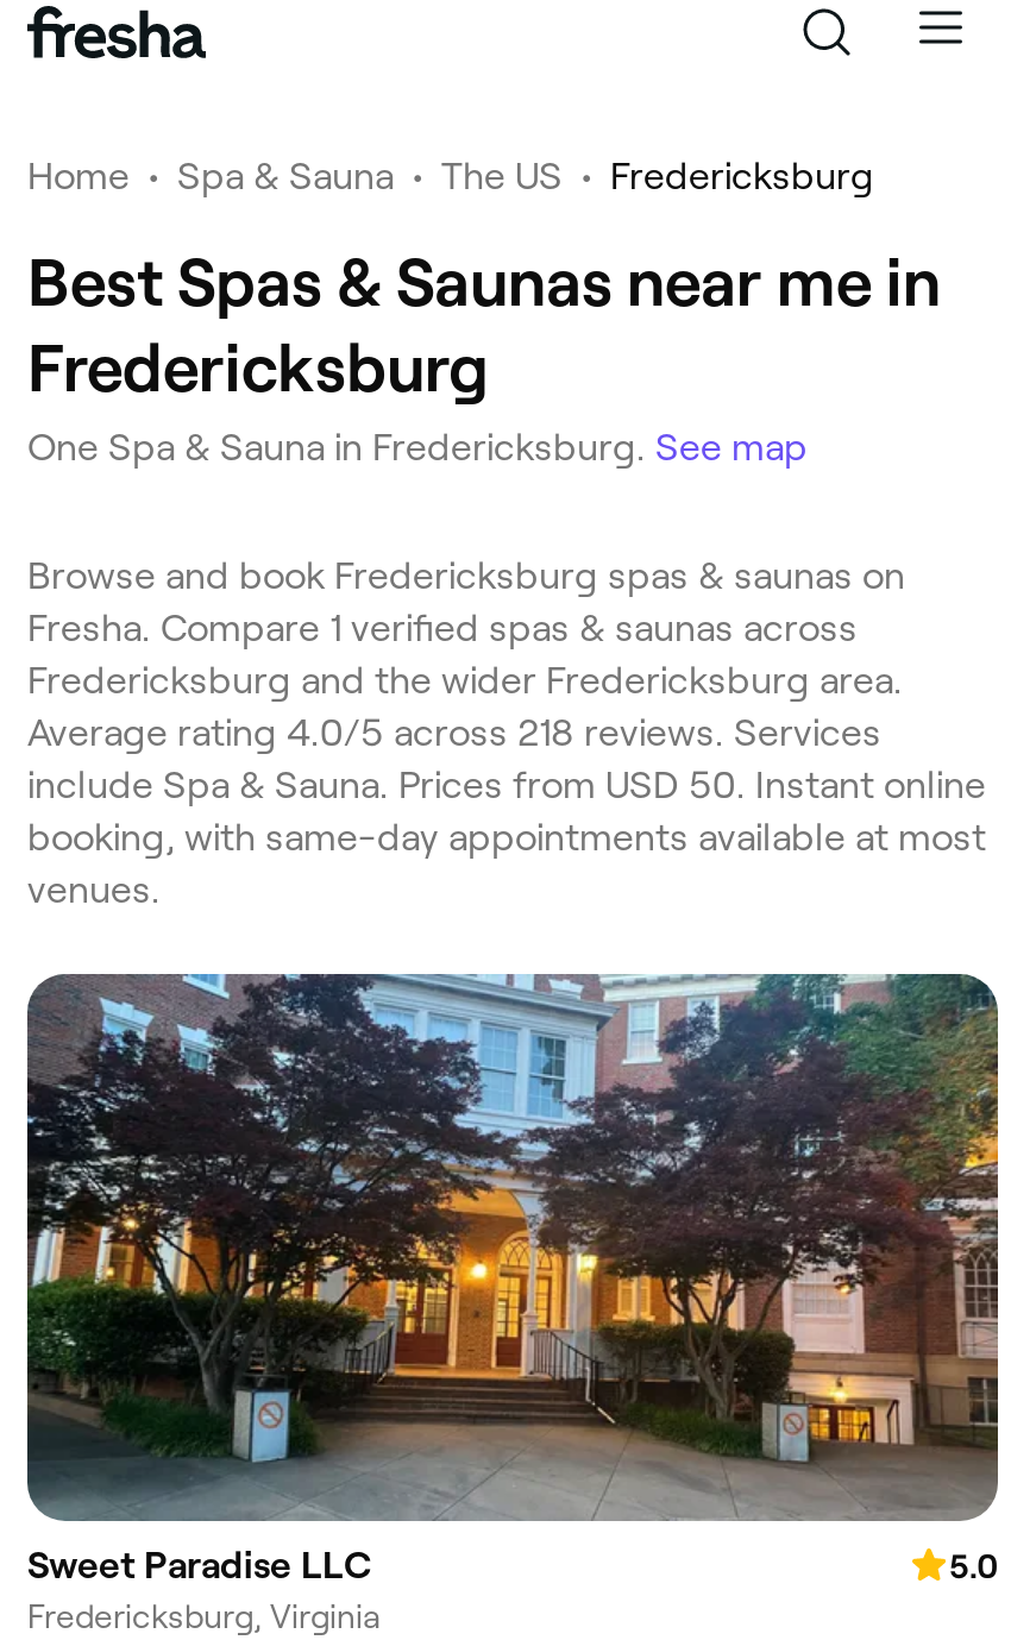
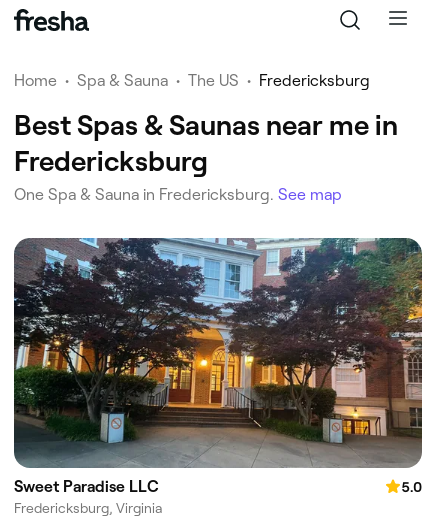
[27,555,986,910] Browse and book Fredericksburg spas & saunas on | Fresha. Compare 1 verified spas & saunas across | Fredericksburg and the wider Fredericksburg area. | Average rating 4.0/5 across 218 reviews. Services | include Spa & Sauna. Prices from USD 50. Instant online | booking, with same-day appointments available at most | venues. -> none

